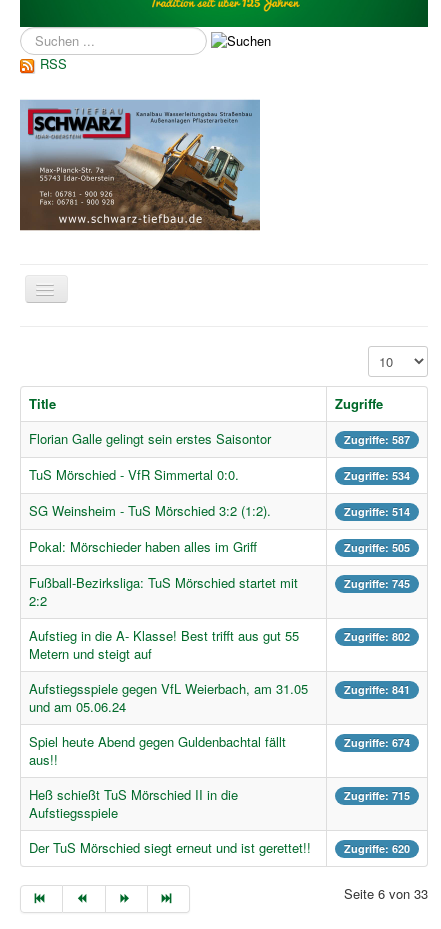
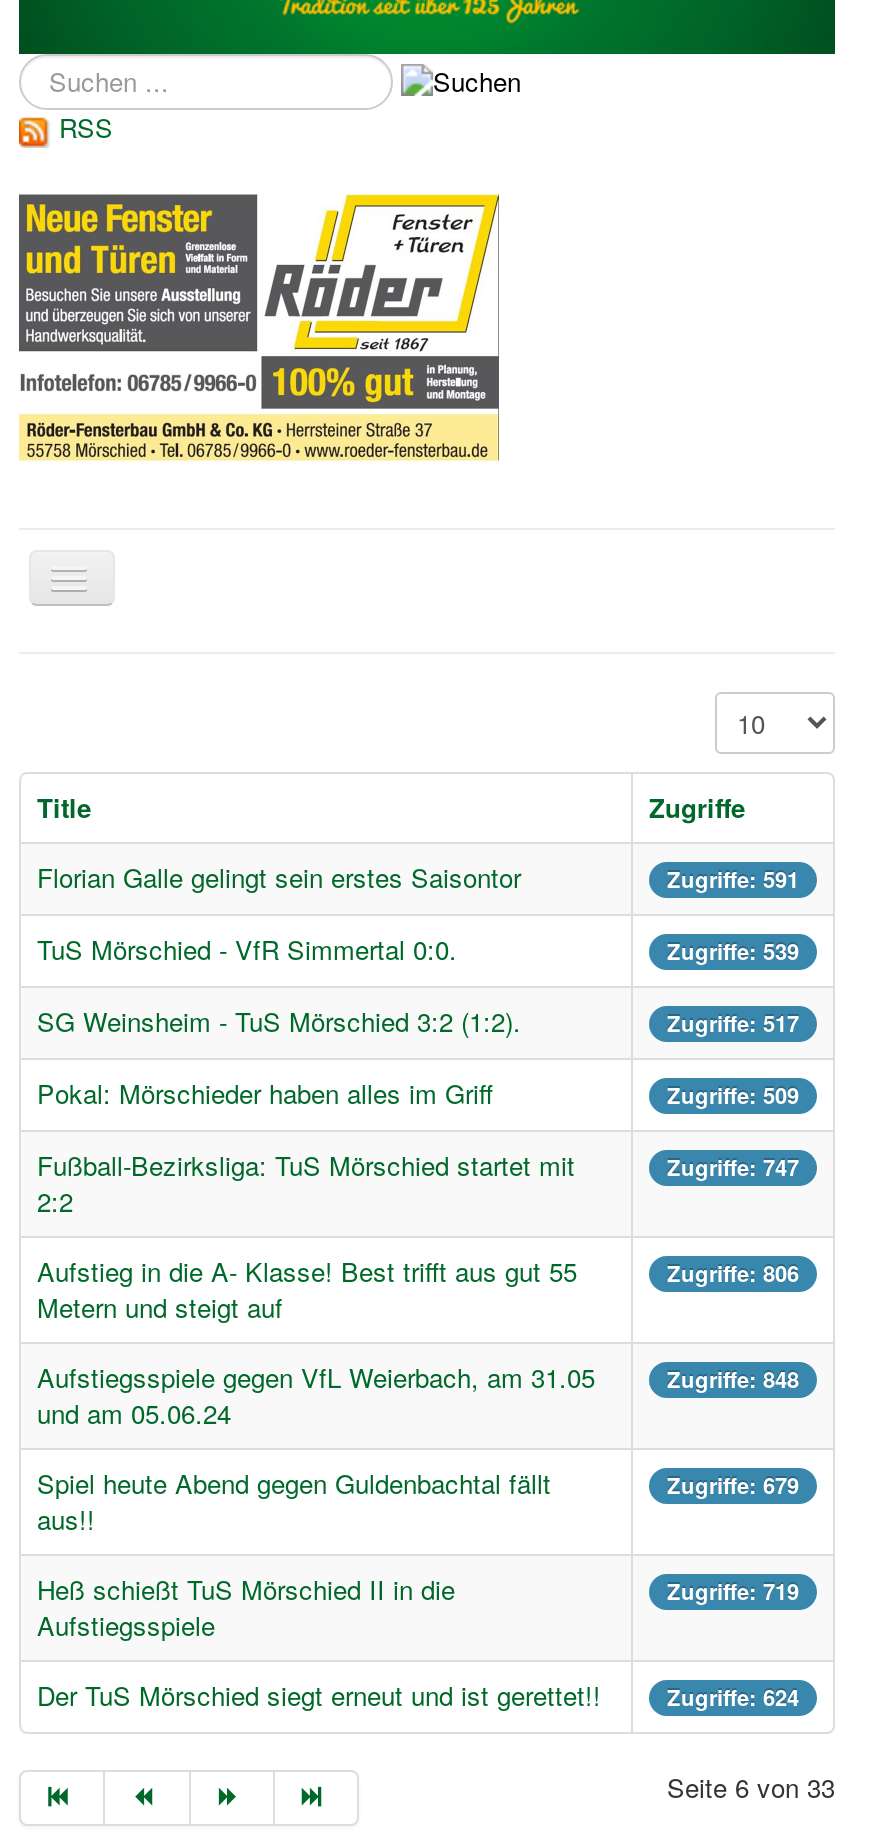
[19,97,260,231] [image] -> [17,192,501,460] [image]
[344,432,410,447] Zugriffe: 587 -> [667,863,799,893] Zugriffe: 591
[344,468,410,483] Zugriffe: 534 -> [667,935,799,965] Zugriffe: 539
[344,504,410,519] Zugriffe: 514 -> [667,1007,799,1037] Zugriffe: 517
[344,540,410,555] Zugriffe: 505 -> [667,1079,799,1109] Zugriffe: 509
[344,576,410,591] Zugriffe: 745 -> [667,1151,799,1181] Zugriffe: 747
[344,629,410,644] Zugriffe: 802 -> [667,1257,799,1287] Zugriffe: 806
[344,682,410,697] Zugriffe: 841 -> [667,1363,799,1393] Zugriffe: 848
[344,735,410,750] Zugriffe: 674 -> [667,1469,799,1499] Zugriffe: 679
[344,788,410,803] Zugriffe: 715 -> [667,1575,799,1605] Zugriffe: 719
[344,841,410,856] Zugriffe: 620 -> [667,1681,799,1711] Zugriffe: 624

